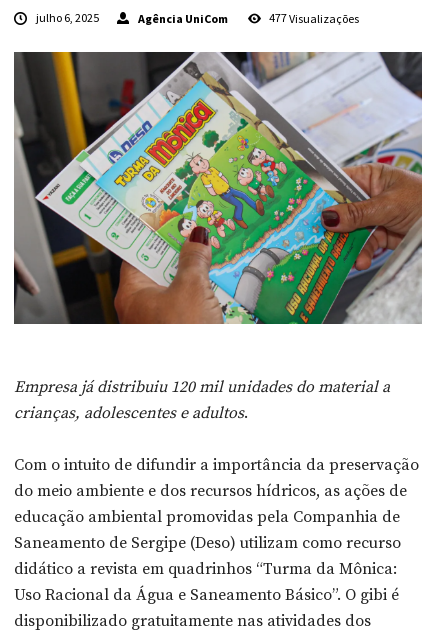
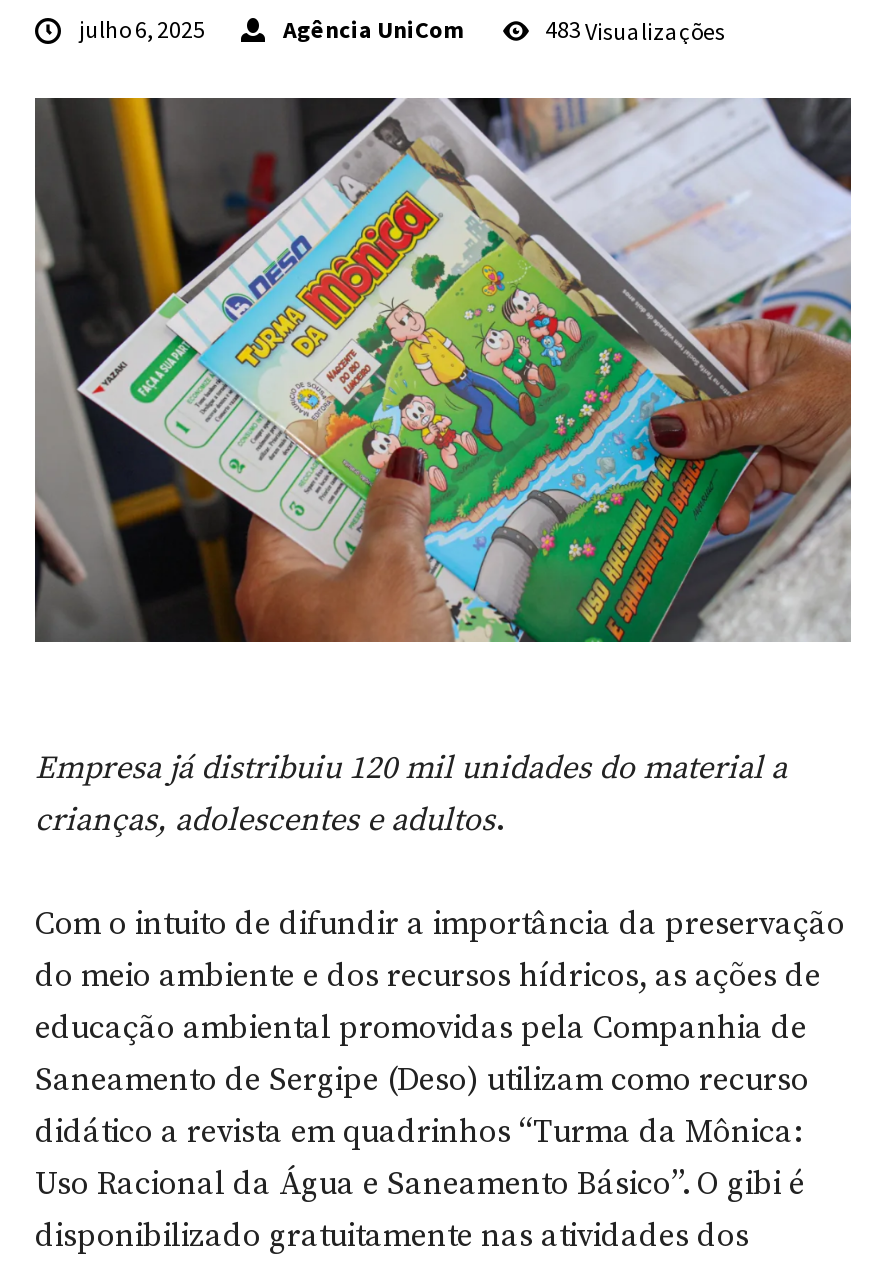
[269,11,359,26] 477 Visualizações -> [545,14,725,44] 483 Visualizações

